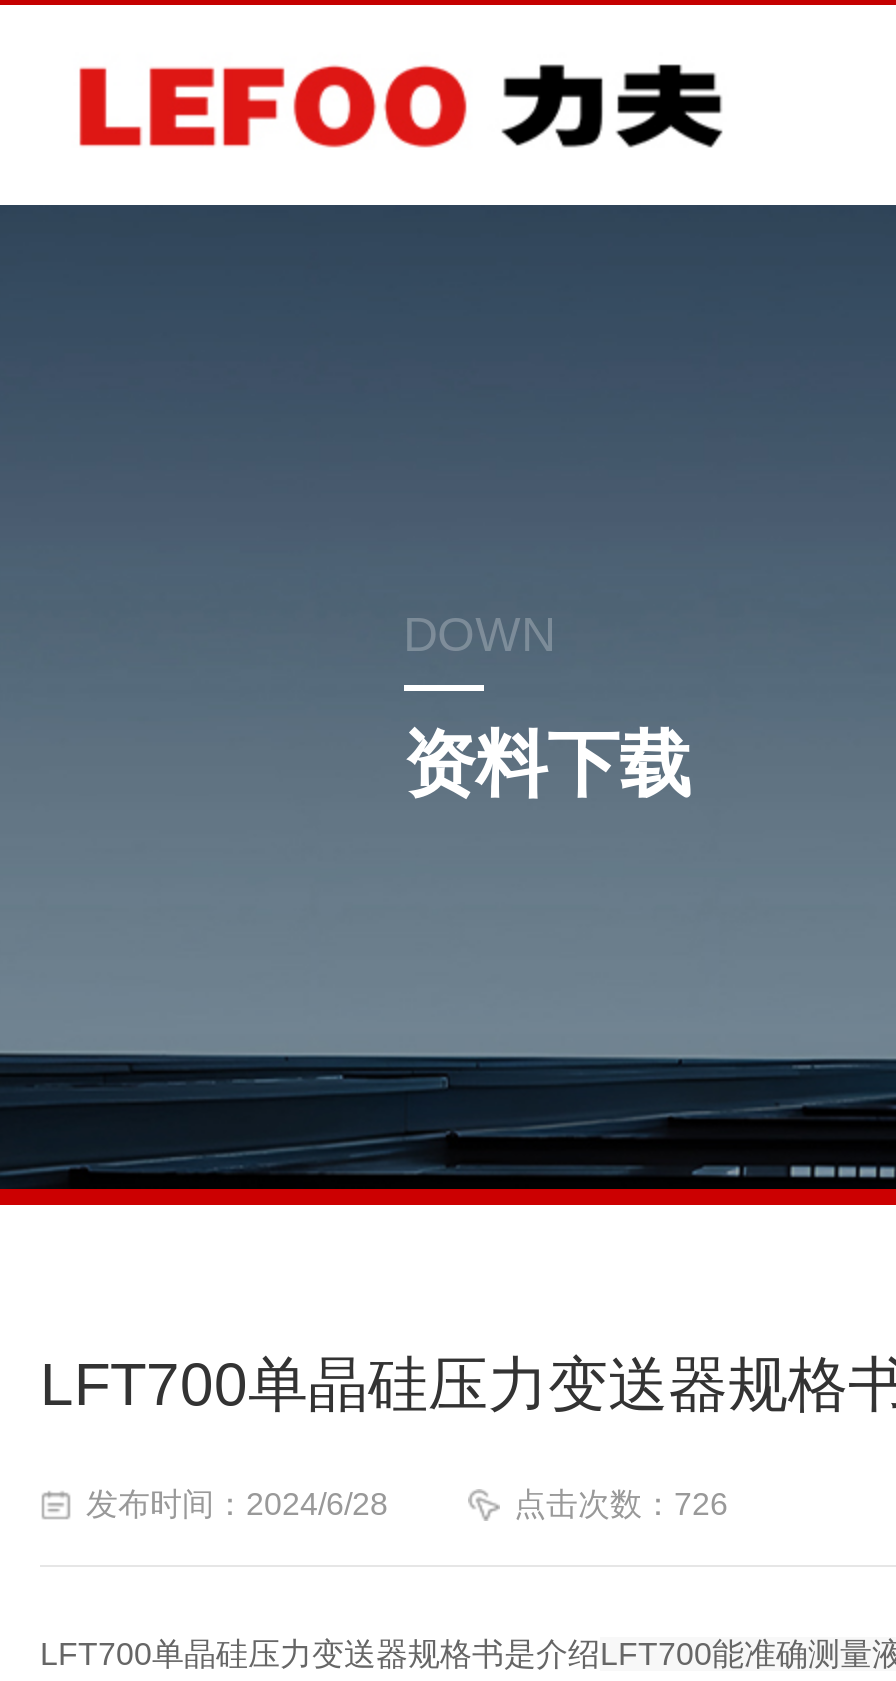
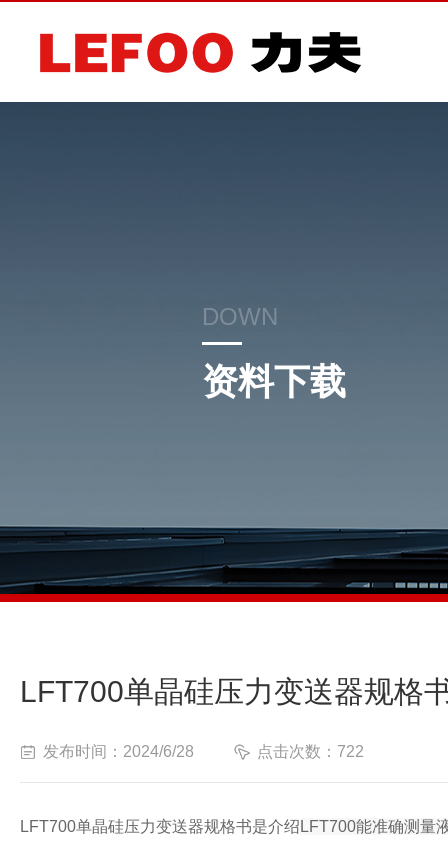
[514,1487,728,1521] 点击次数：726 -> [257,743,364,760] 点击次数：722

